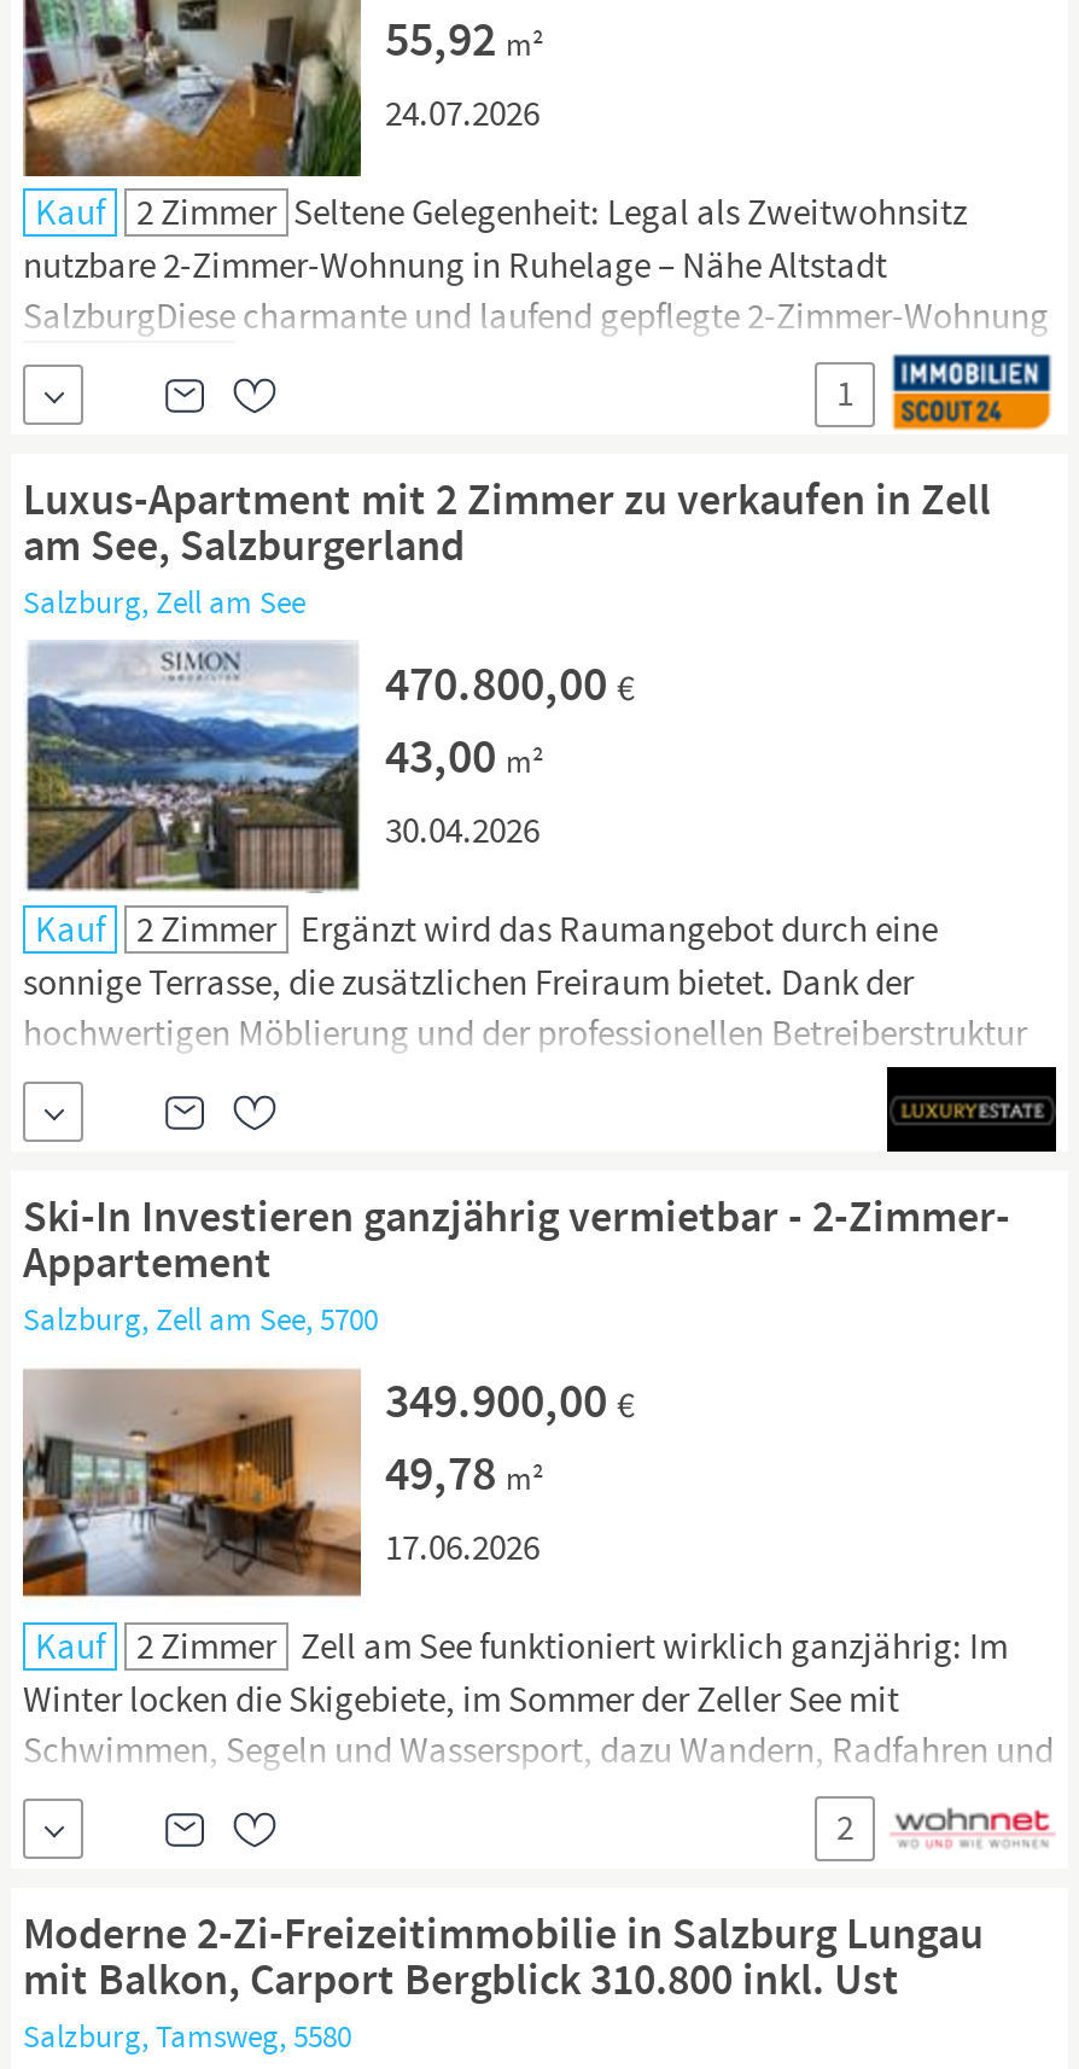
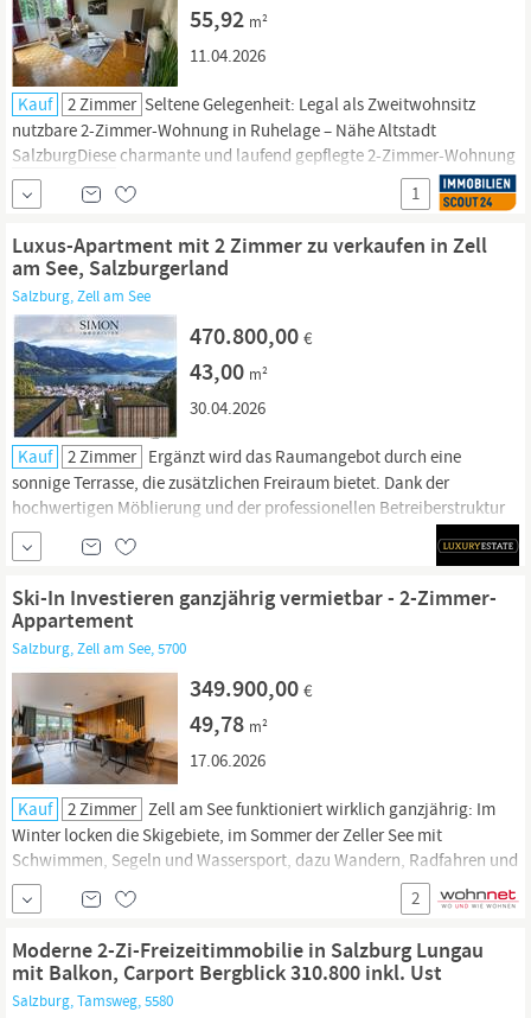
[385,88,539,136] 24.07.2026 -> [190,43,265,67] 11.04.2026

